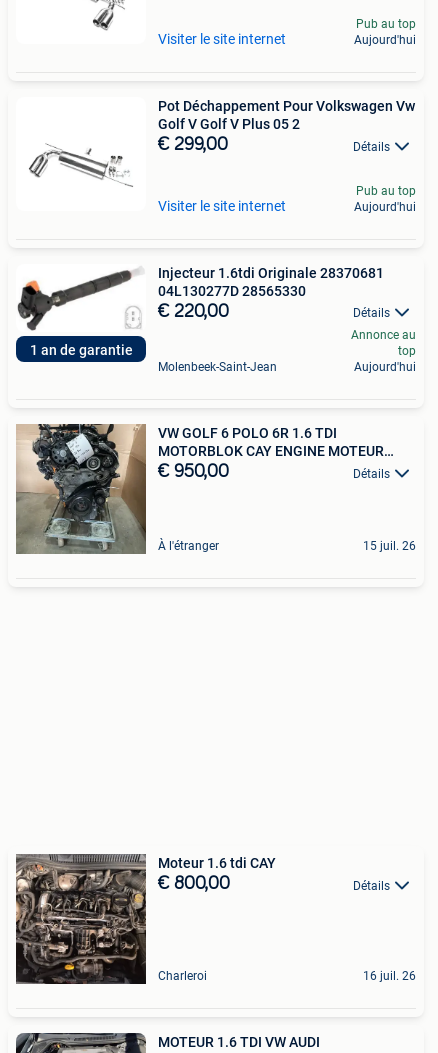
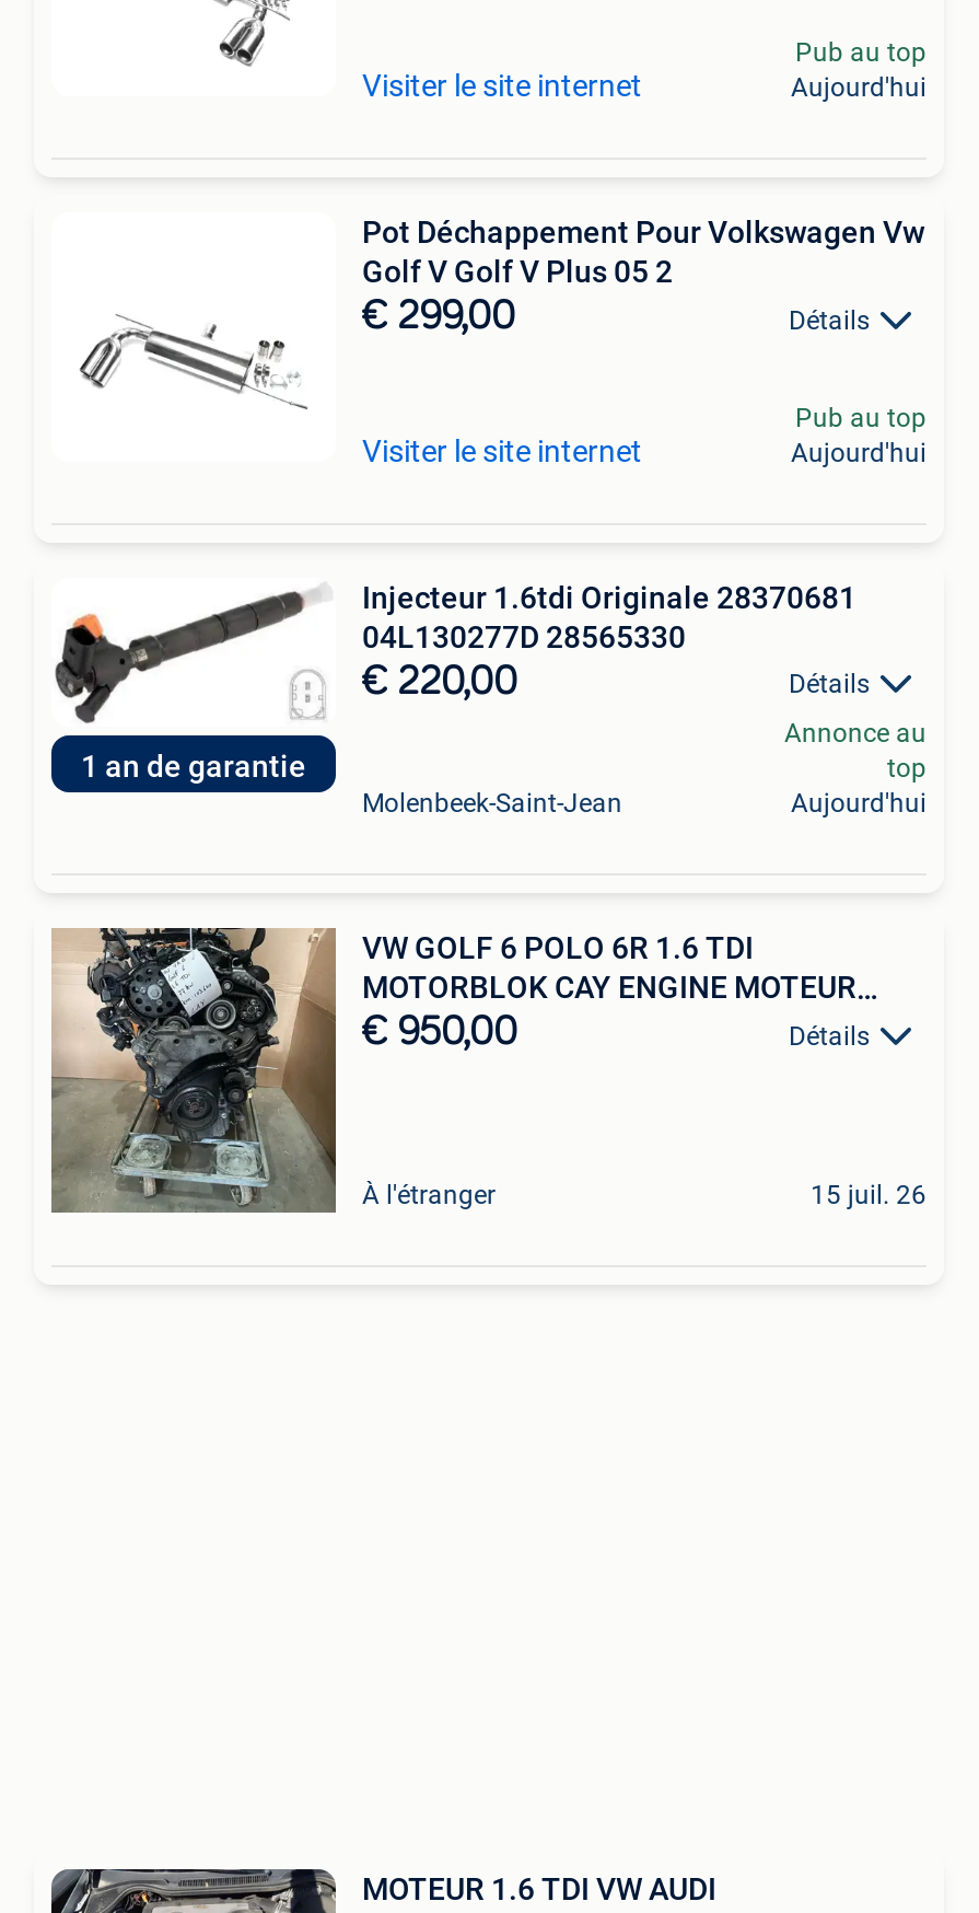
[15,854,390,985] [image] | Moteur 1.6 tdi CAY | € 800,00 | Détails -> none
[158,969,416,983] Charleroi | 16 juil. 26 -> none

